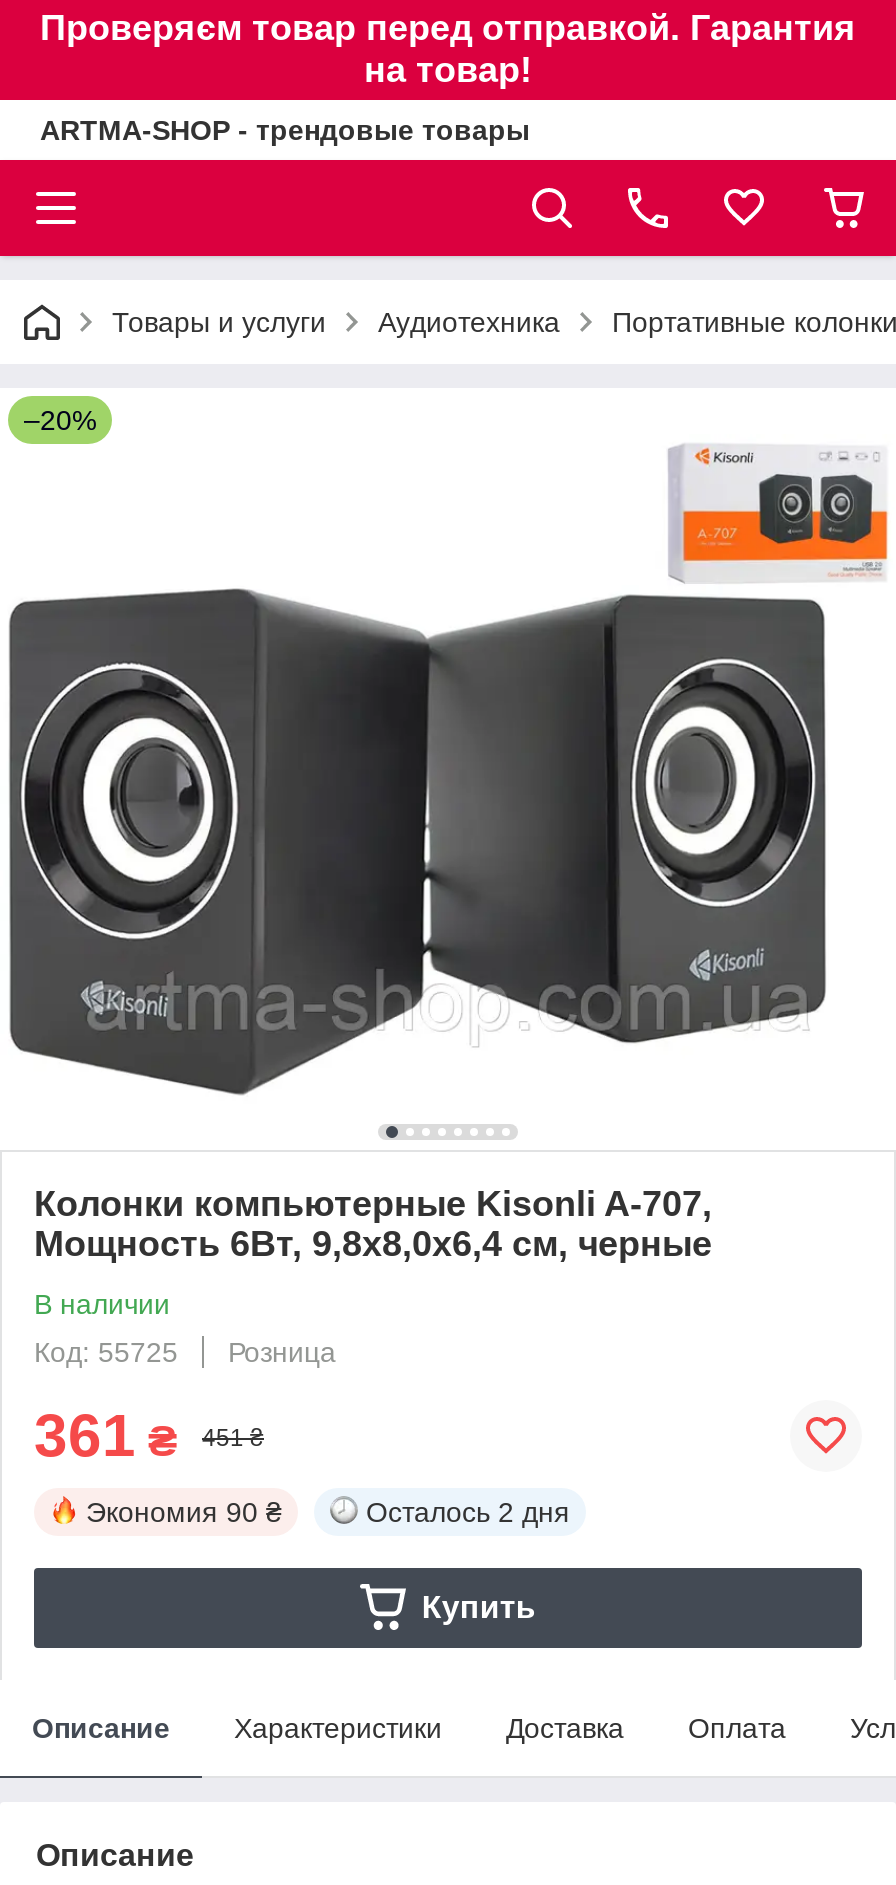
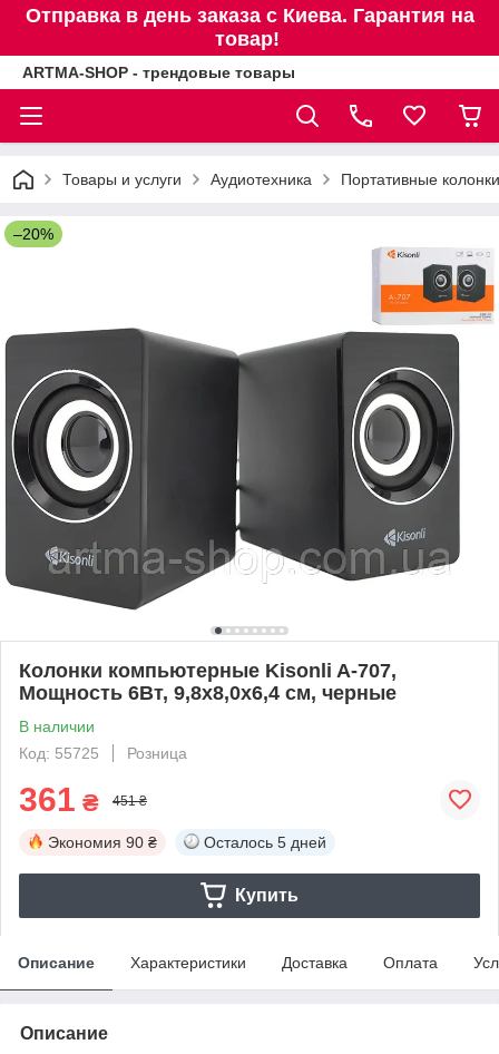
[40,8,856,90] Проверяєм товар перед отправкой. Гарантия | на товар! -> [25,4,474,50] Отправка в день заказа с Киева. Гарантия на | товар!
[366,1496,570,1528] Осталось 2 дня -> [204,833,326,851] Осталось 5 дней

